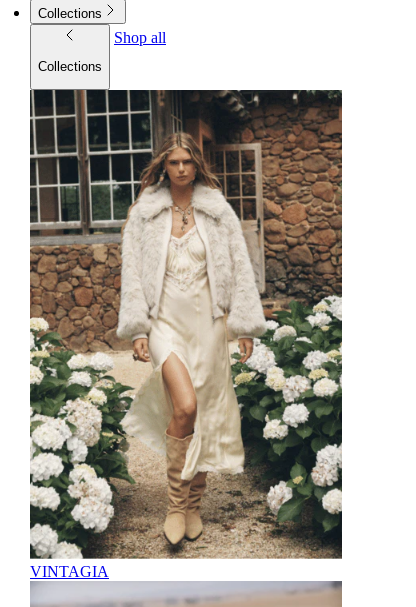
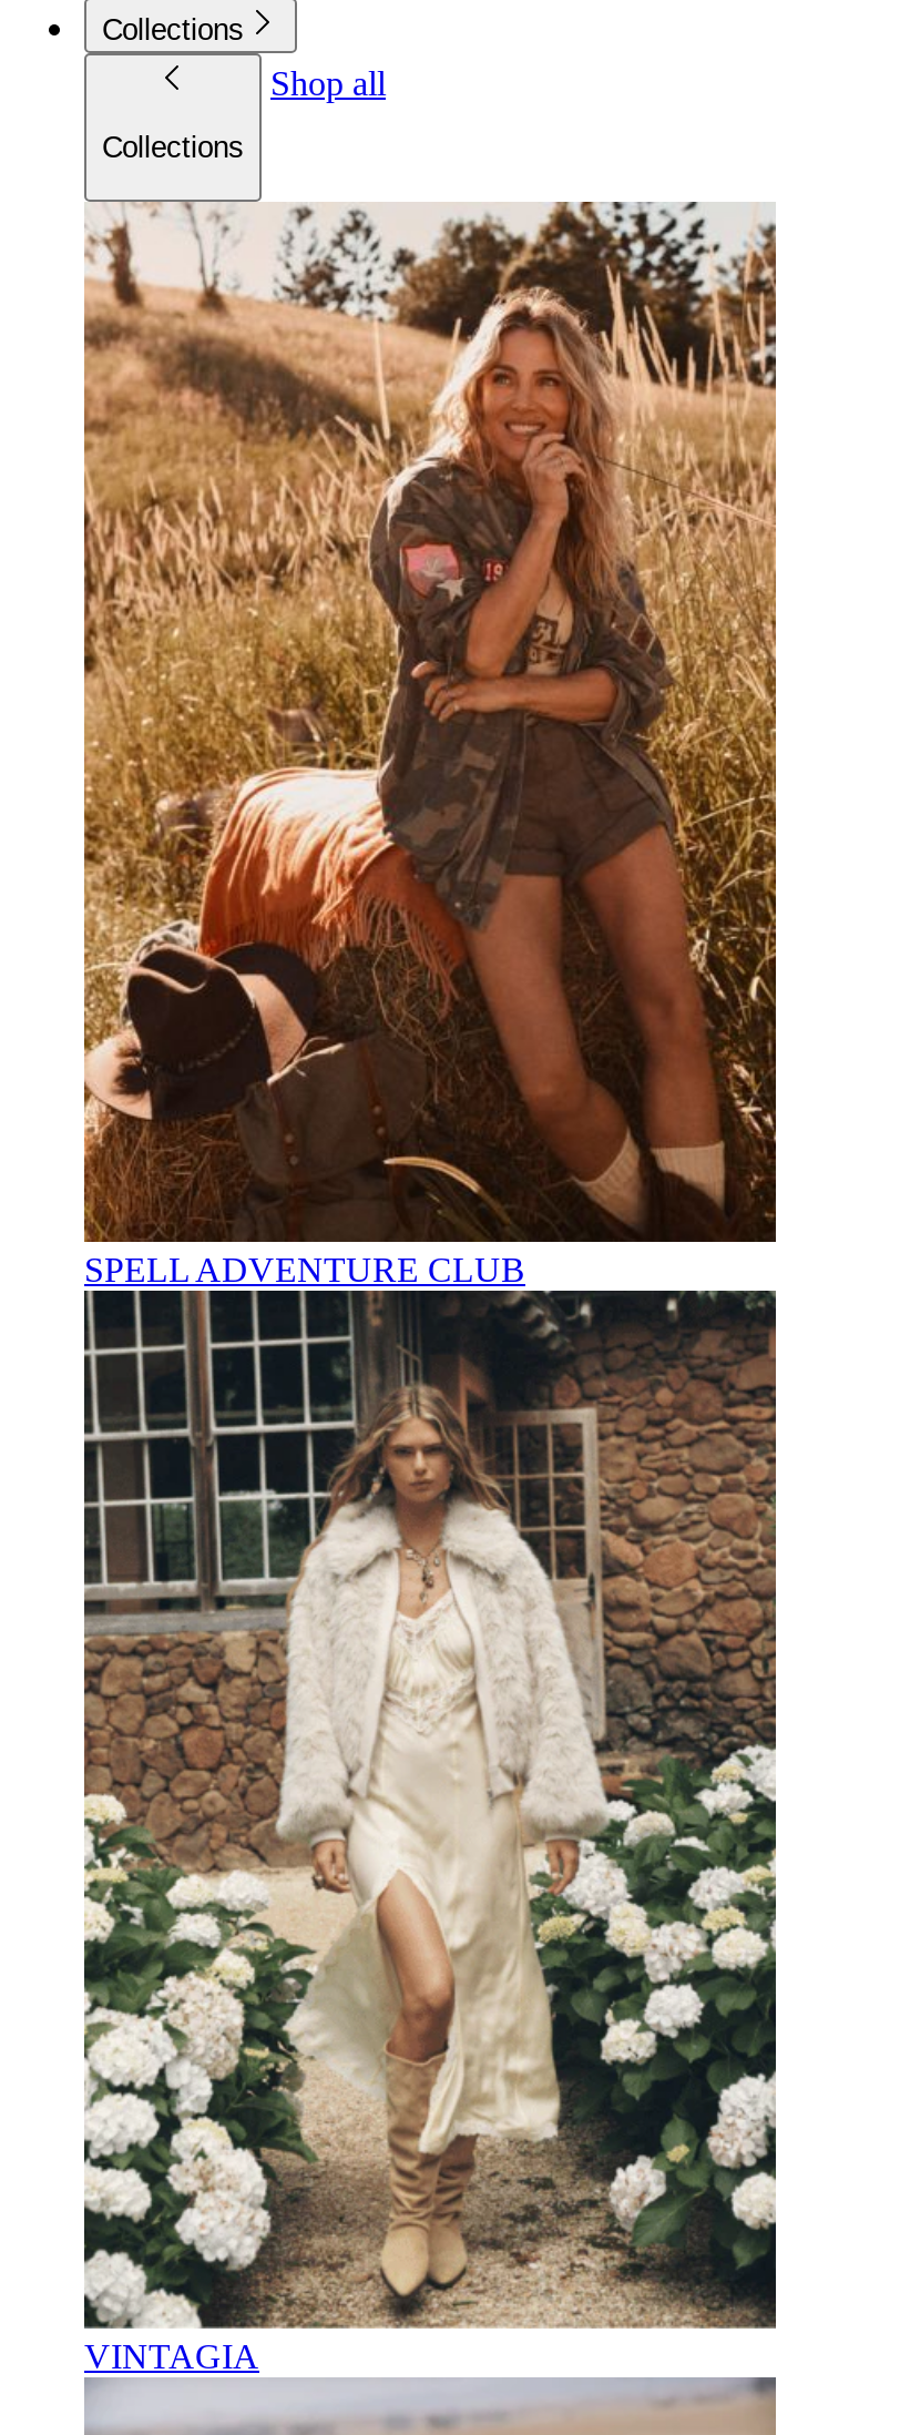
none -> [84,200,778,1287] [image] | SPELL ADVENTURE CLUB

